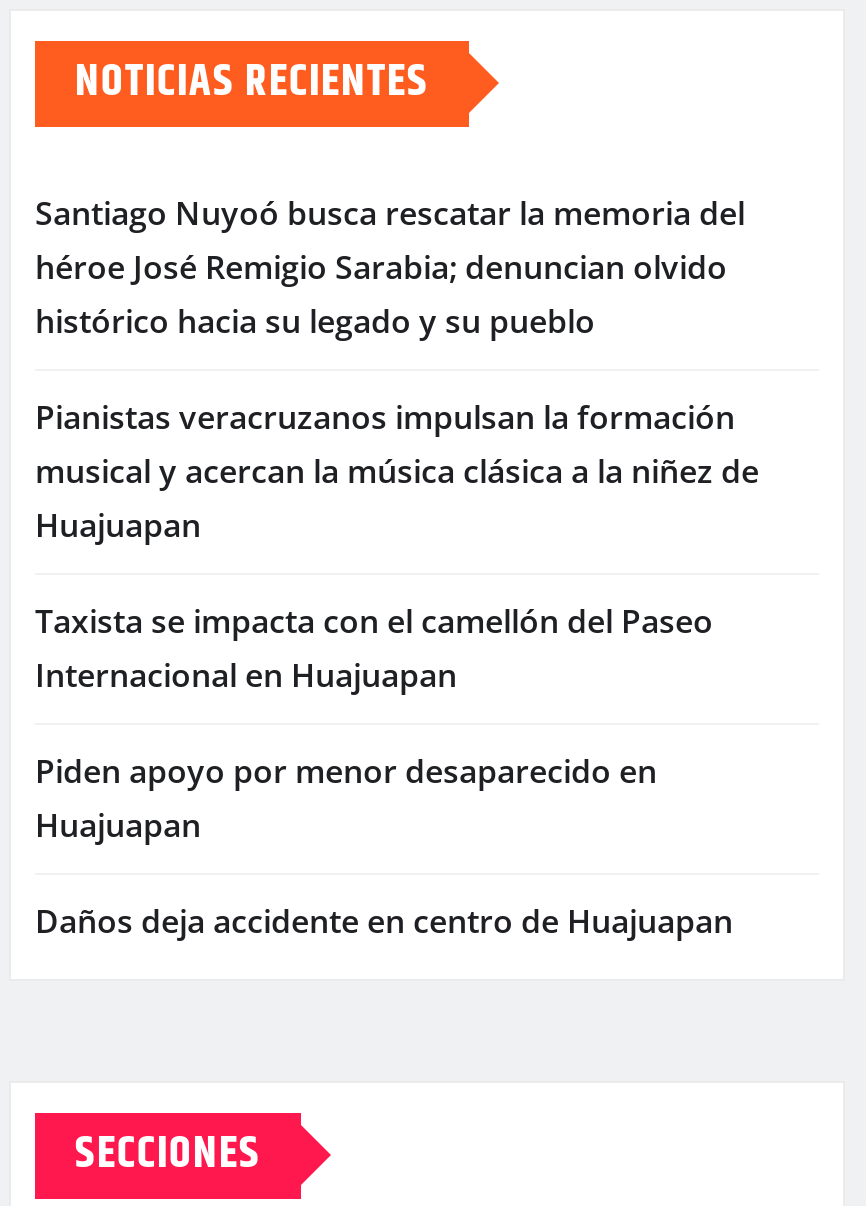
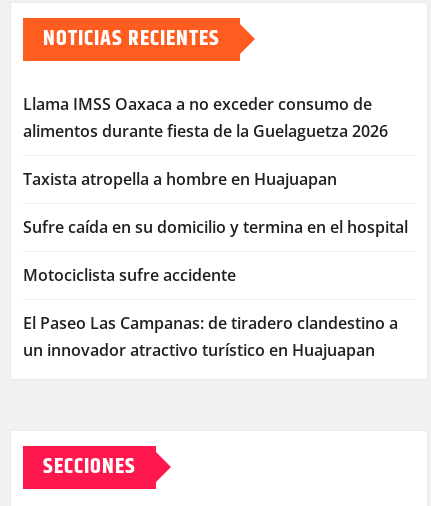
[35,190,745,342] Santiago Nuyoó busca rescatar la memoria del | héroe José Remigio Sarabia; denuncian olvido | histórico hacia su legado y su pueblo -> [23,93,388,142] Llama IMSS Oaxaca a no exceder consumo de | alimentos durante fiesta de la Guelaguetza 2026
[35,394,759,546] Pianistas veracruzanos impulsan la formación | musical y acercan la música clásica a la niñez de | Huajuapan -> [23,168,337,190] Taxista atropella a hombre en Huajuapan
[35,598,713,696] Taxista se impacta con el camellón del Paseo | Internacional en Huajuapan -> [23,216,408,238] Sufre caída en su domicilio y termina en el hospital
[35,748,657,846] Piden apoyo por menor desaparecido en | Huajuapan -> [23,264,236,286] Motociclista sufre accidente
[35,898,733,942] Daños deja accidente en centro de Huajuapan -> [23,312,398,361] El Paseo Las Campanas: de tiradero clandestino a | un innovador atractivo turístico en Huajuapan

